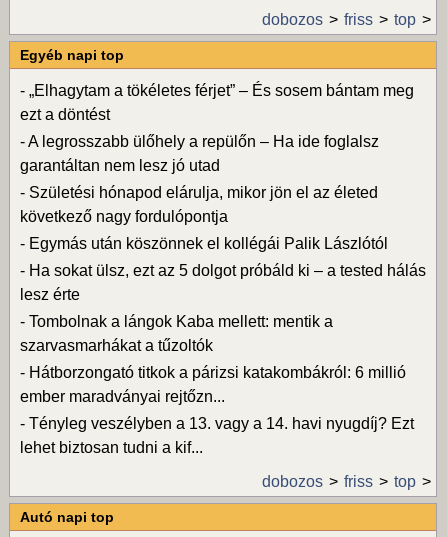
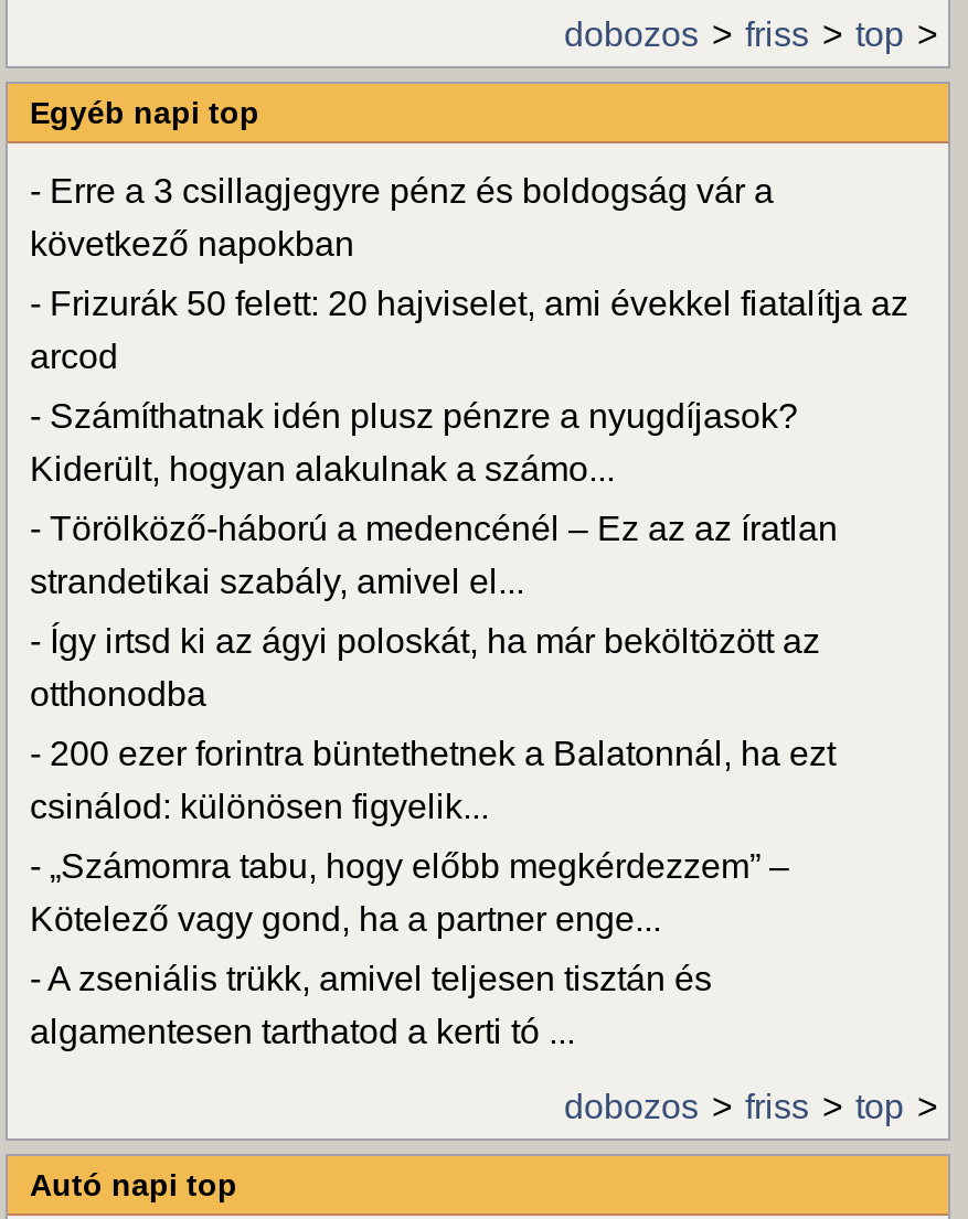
[20,82,414,123] - „Elhagytam a tökéletes férjet” – És sosem bántam meg | ezt a döntést -> [30,172,774,263] - Erre a 3 csillagjegyre pénz és boldogság vár a | következő napokban
[20,133,379,174] - A legrosszabb ülőhely a repülőn – Ha ide foglalsz | garantáltan nem lesz jó utad -> [30,285,908,375] - Frizurák 50 felett: 20 hajviselet, ami évekkel fiatalítja az | arcod
[20,184,378,225] - Születési hónapod elárulja, mikor jön el az életed | következő nagy fordulópontja -> [30,397,798,488] - Számíthatnak idén plusz pénzre a nyugdíjasok? | Kiderült, hogyan alakulnak a számo...
[20,235,388,252] - Egymás után köszönnek el kollégái Palik Lászlótól -> [30,510,838,600] - Törölköző-háború a medencénél – Ez az az íratlan | strandetikai szabály, amivel el...
[20,262,426,303] - Ha sokat ülsz, ezt az 5 dolgot próbáld ki – a tested hálás | lesz érte -> [30,622,820,713] - Így irtsd ki az ágyi poloskát, ha már beköltözött az | otthonodba
[20,313,333,354] - Tombolnak a lángok Kaba mellett: mentik a | szarvasmarhákat a tűzoltók -> [30,735,836,825] - 200 ezer forintra büntethetnek a Balatonnál, ha ezt | csinálod: különösen figyelik...
[20,364,406,405] - Hátborzongató titkok a párizsi katakombákról: 6 millió | ember maradványai rejtőzn... -> [30,847,789,938] - „Számomra tabu, hogy előbb megkérdezzem” – | Kötelező vagy gond, ha a partner enge...
[20,415,414,456] - Tényleg veszélyben a 13. vagy a 14. havi nyugdíj? Ezt | lehet biztosan tudni a kif... -> [30,960,712,1050] - A zseniális trükk, amivel teljesen tisztán és | algamentesen tarthatod a kerti tó ...

